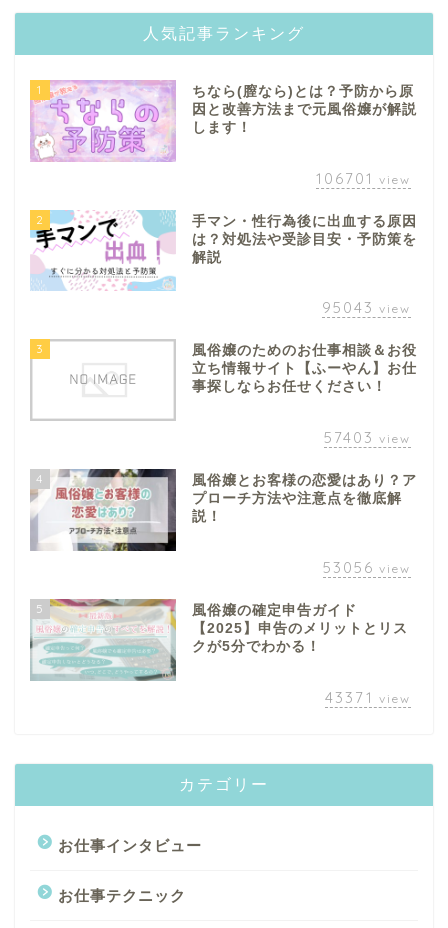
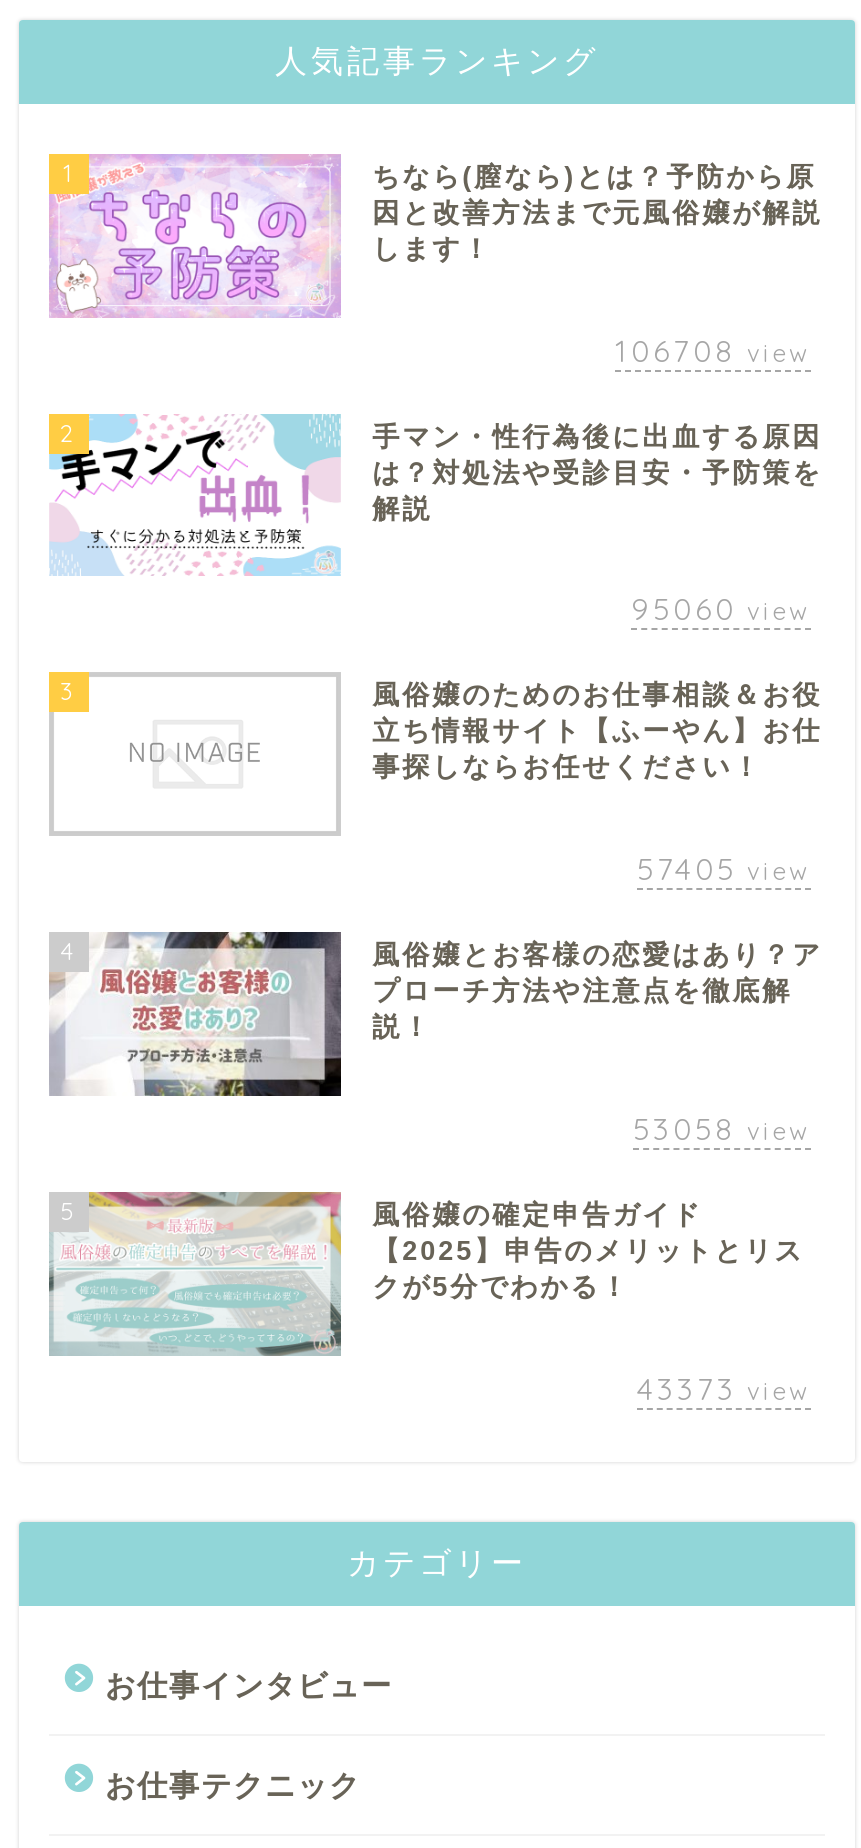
[316,168,411,187] 106701 view -> [615,331,811,369] 106708 view
[322,298,411,317] 95043 view -> [631,591,811,629] 95060 view
[324,428,411,447] 57403 view -> [637,850,811,888] 57405 view
[323,558,411,577] 53056 view -> [633,1110,811,1148] 53058 view
[325,688,411,707] 43371 view -> [637,1370,811,1408] 43373 view

